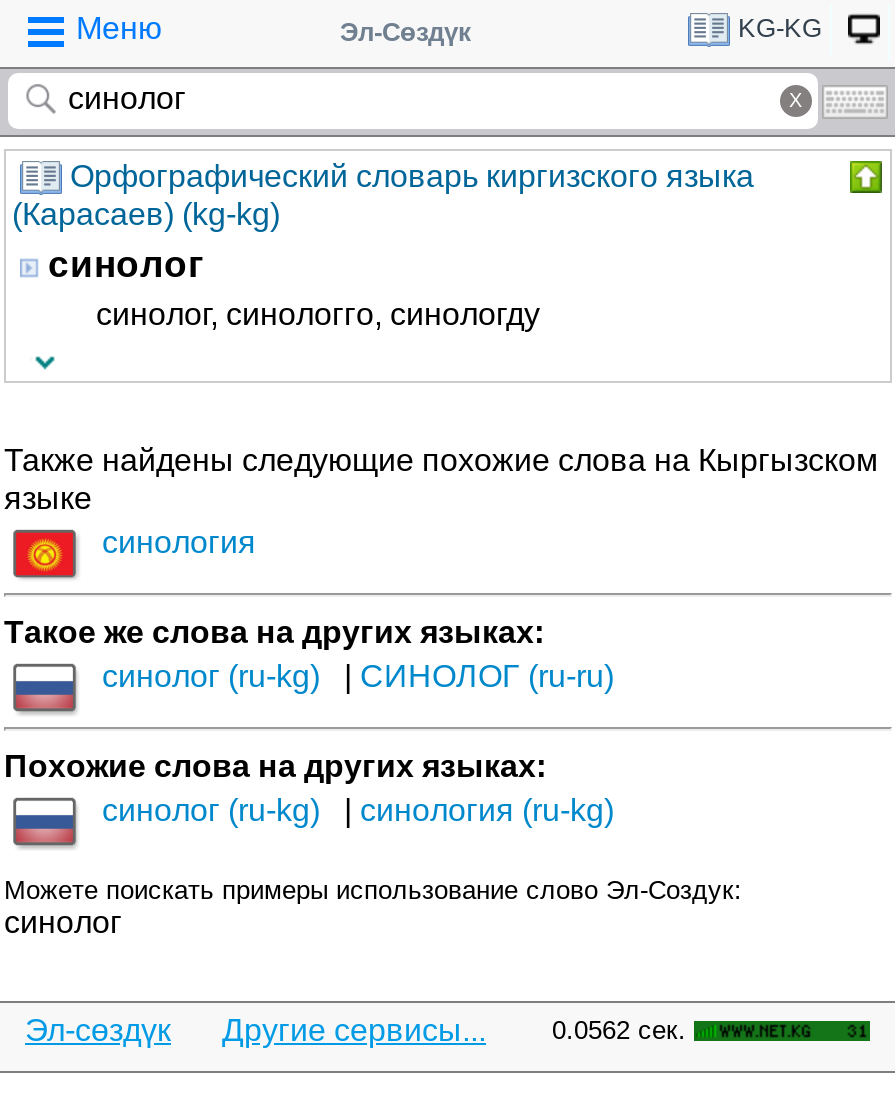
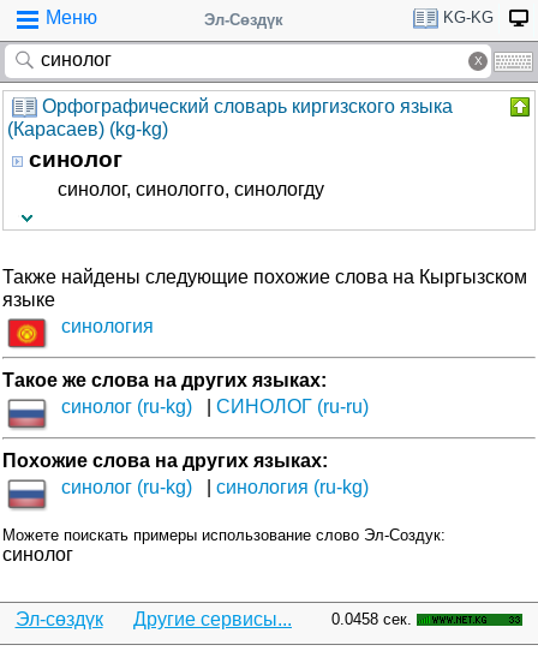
[552,1015,686,1045] 0.0562 сек. -> [331,610,412,628] 0.0458 сек.

